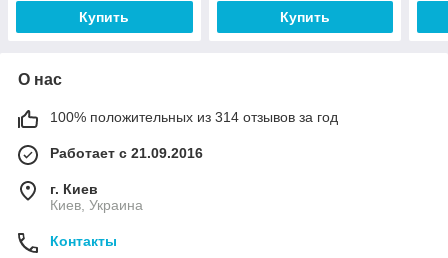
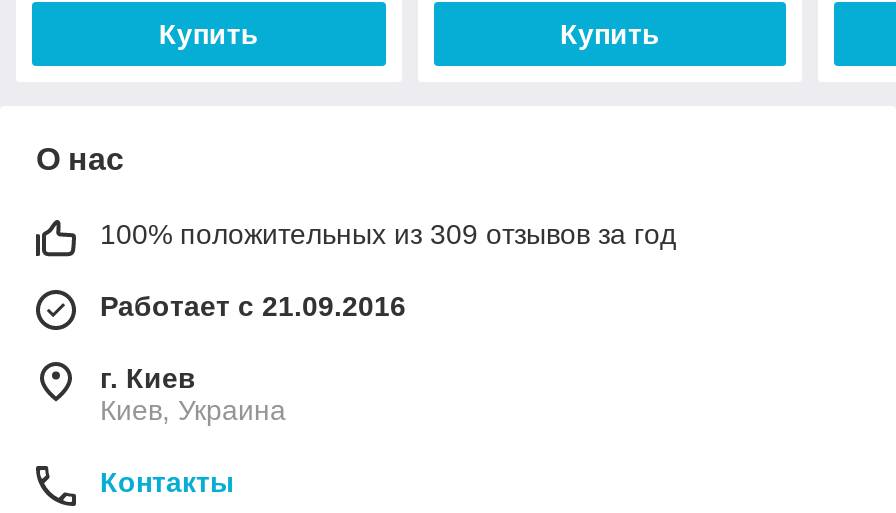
[50,109,338,125] 100% положительных из 314 отзывов за год -> [100,218,676,250] 100% положительных из 309 отзывов за год

